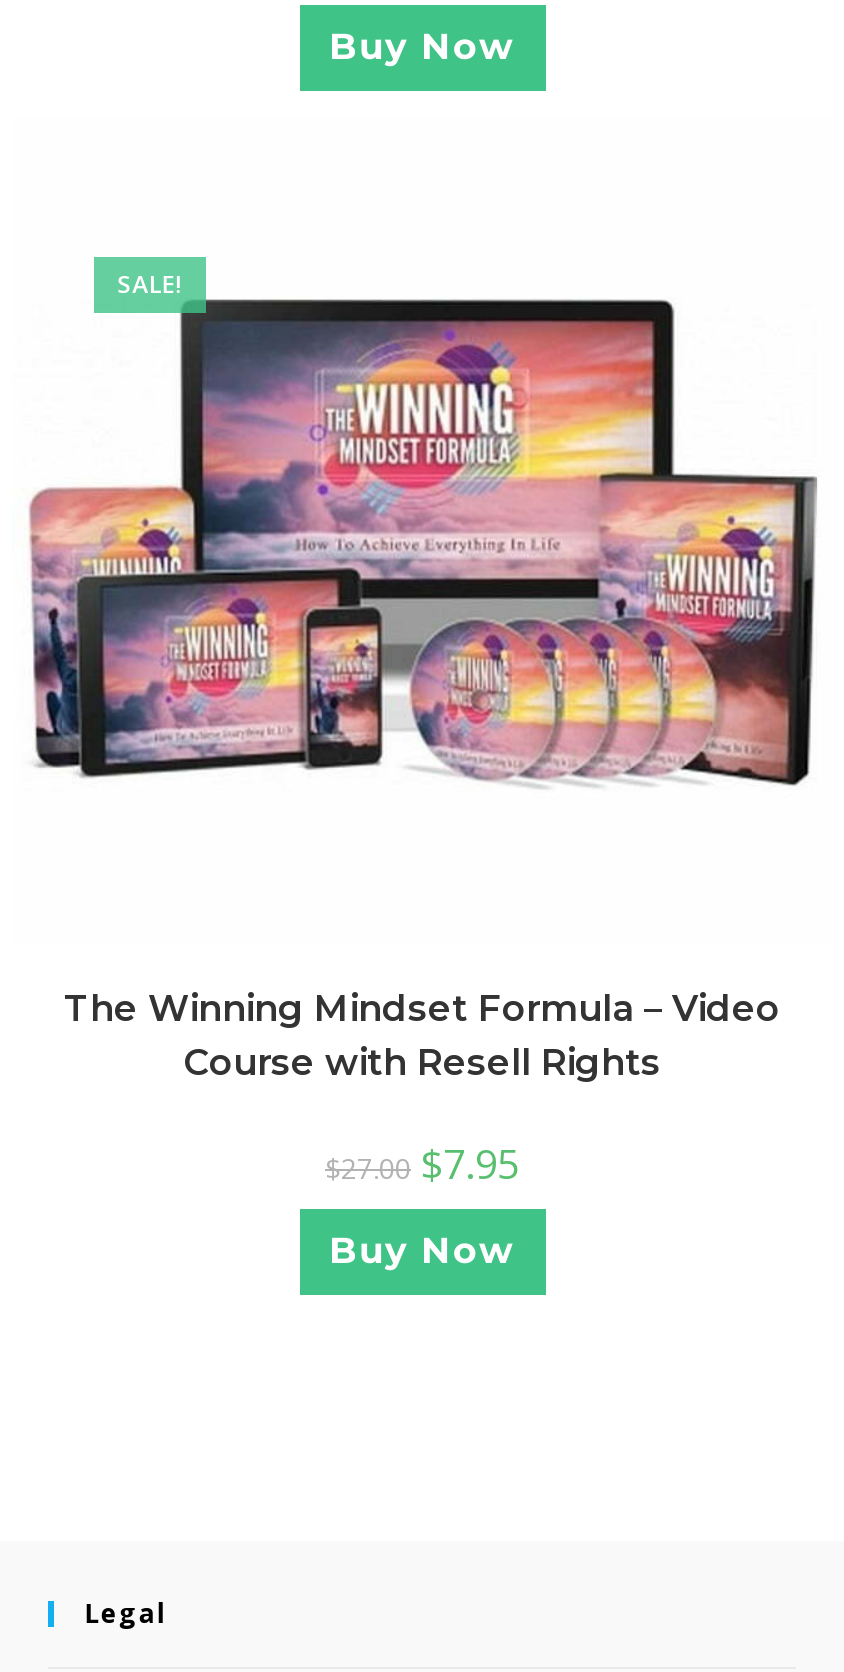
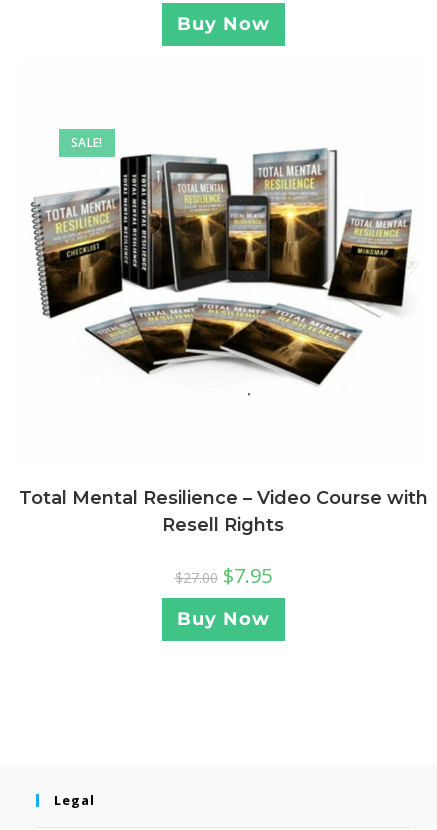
[28,297,818,787] [image] -> [27,148,420,386] [image]
[64,987,780,1085] The Winning Mindset Formula – Video | Course with Resell Rights -> [18,487,427,536] Total Mental Resilience – Video Course with | Resell Rights

